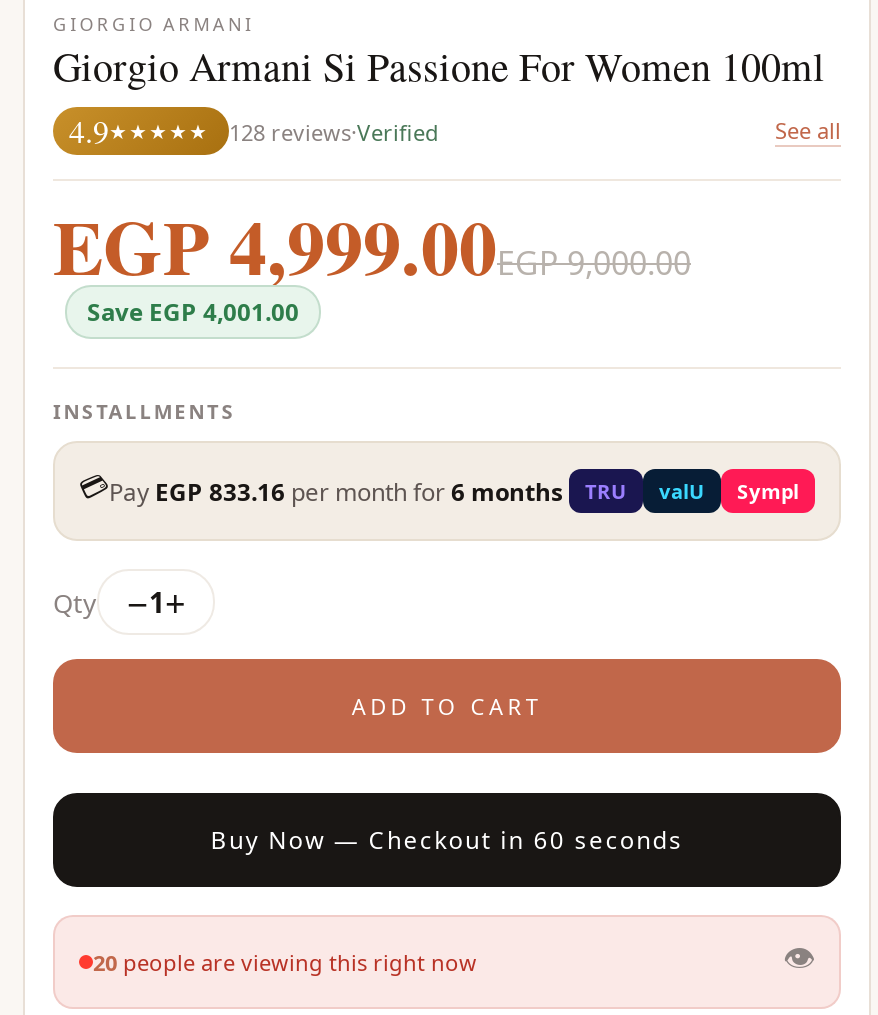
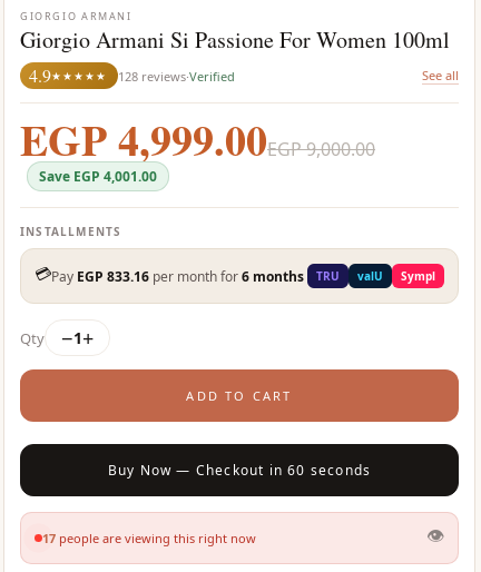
[93,947,477,977] 20 people are viewing this right now -> [42,530,256,546] 17 people are viewing this right now

